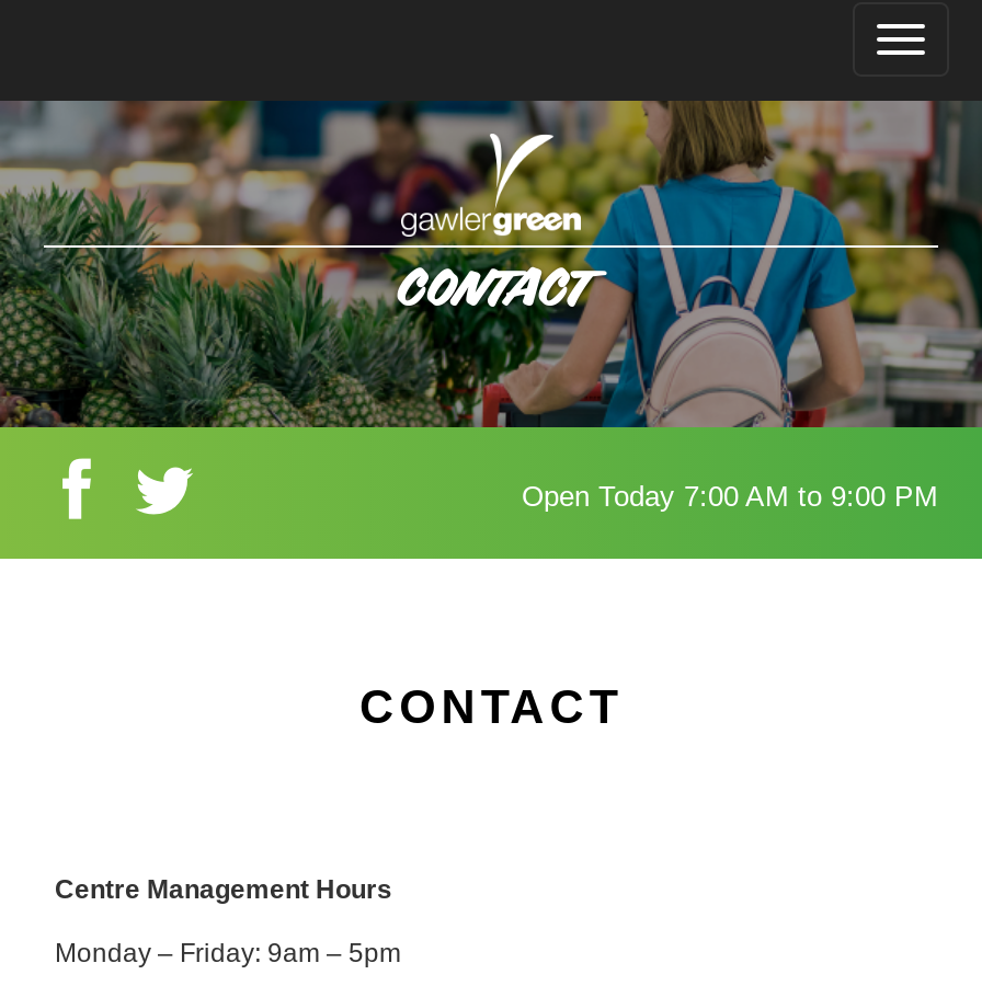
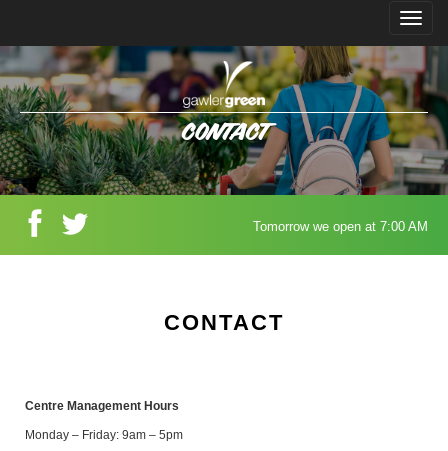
[522,481,938,513] Open Today 7:00 AM to 9:00 PM -> [253,219,428,234] Tomorrow we open at 7:00 AM

